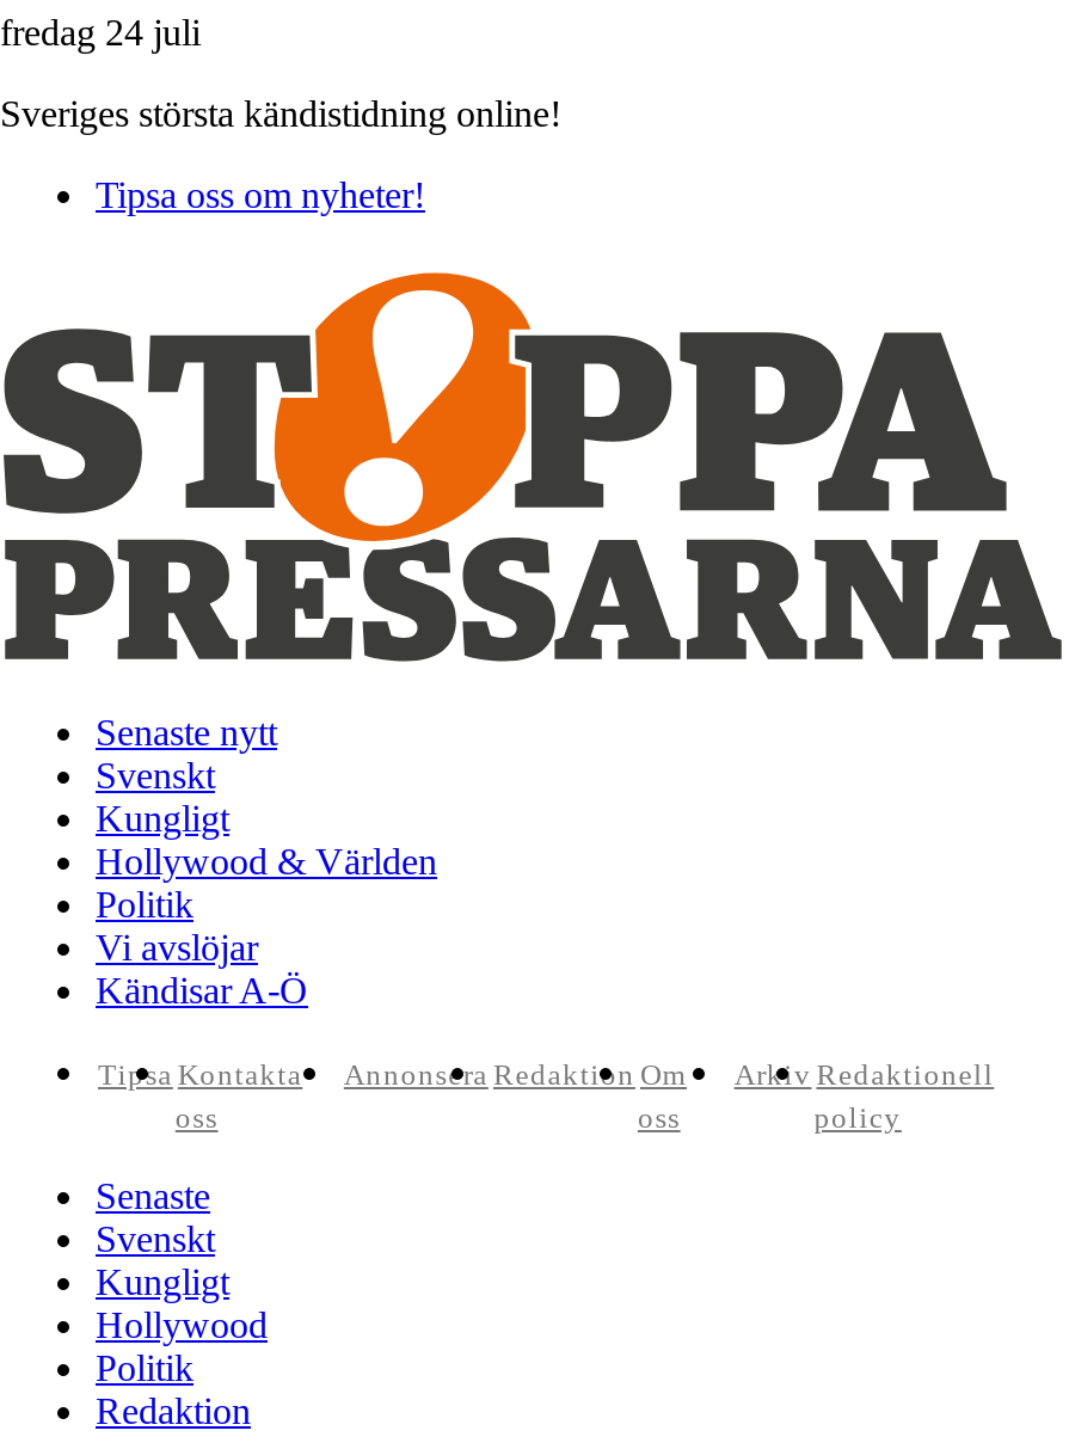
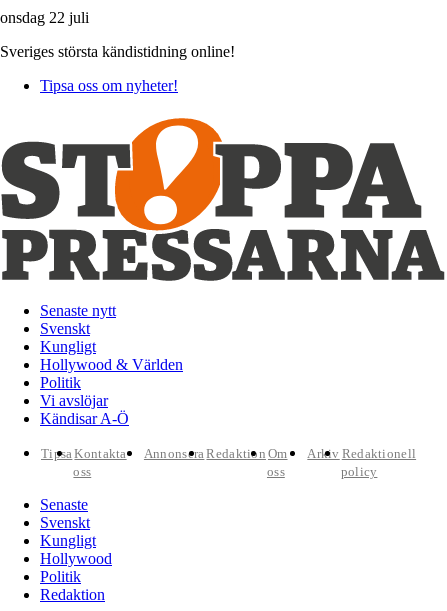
[0,12,201,53] fredag 24 juli -> [0,9,89,26] onsdag 22 juli

